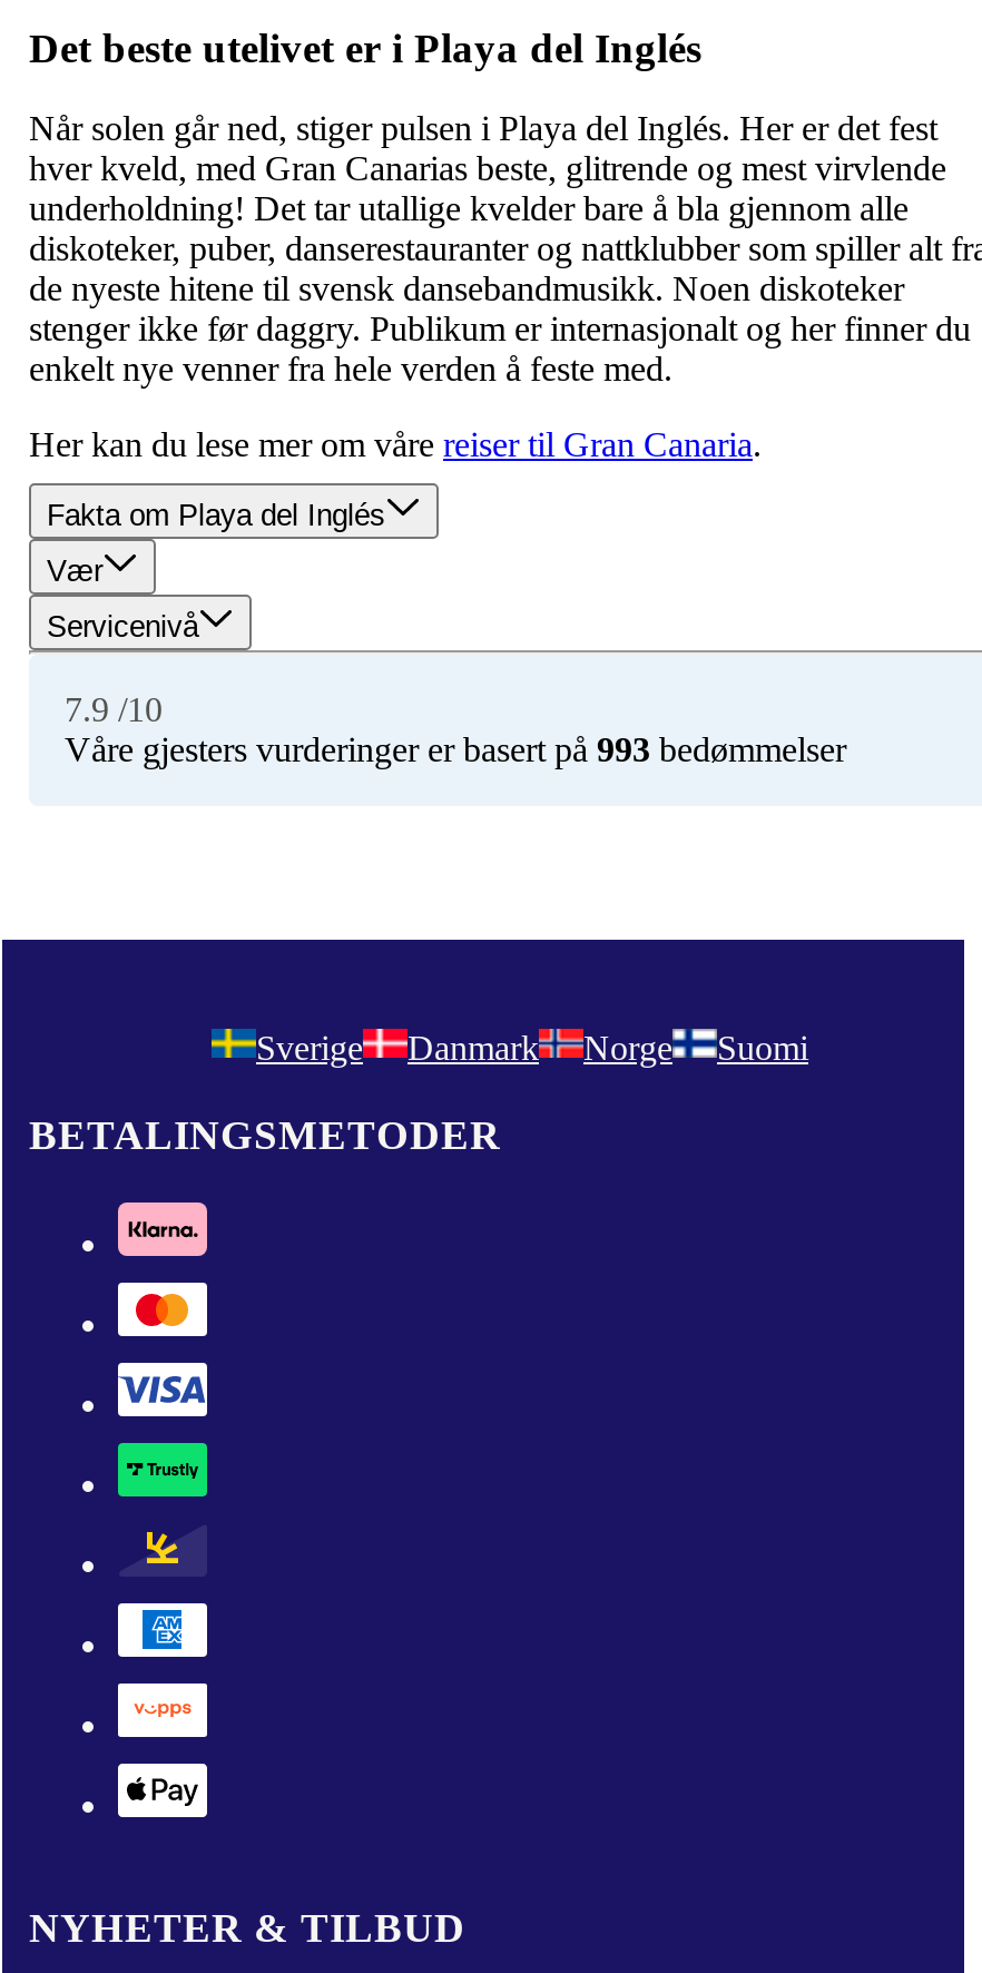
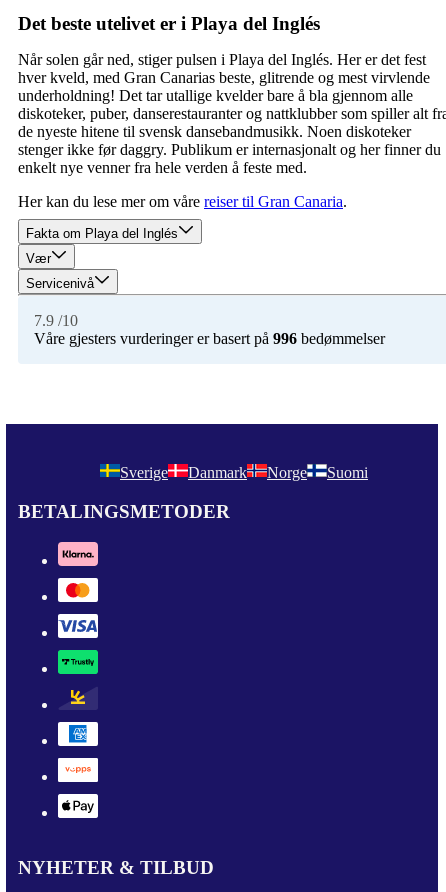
[65,731,846,769] Våre gjesters vurderinger er basert på 993 bedømmelser -> [34,330,385,347] Våre gjesters vurderinger er basert på 996 bedømmelser

